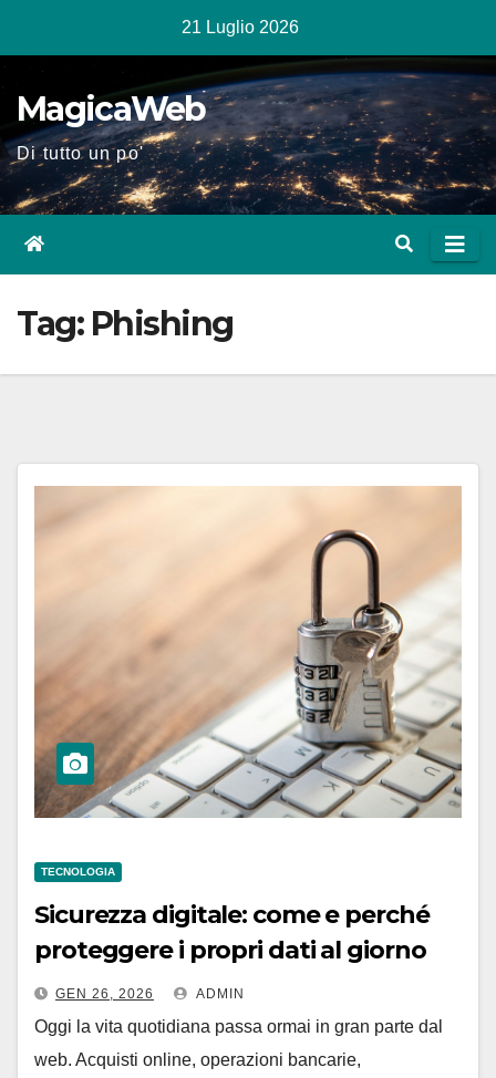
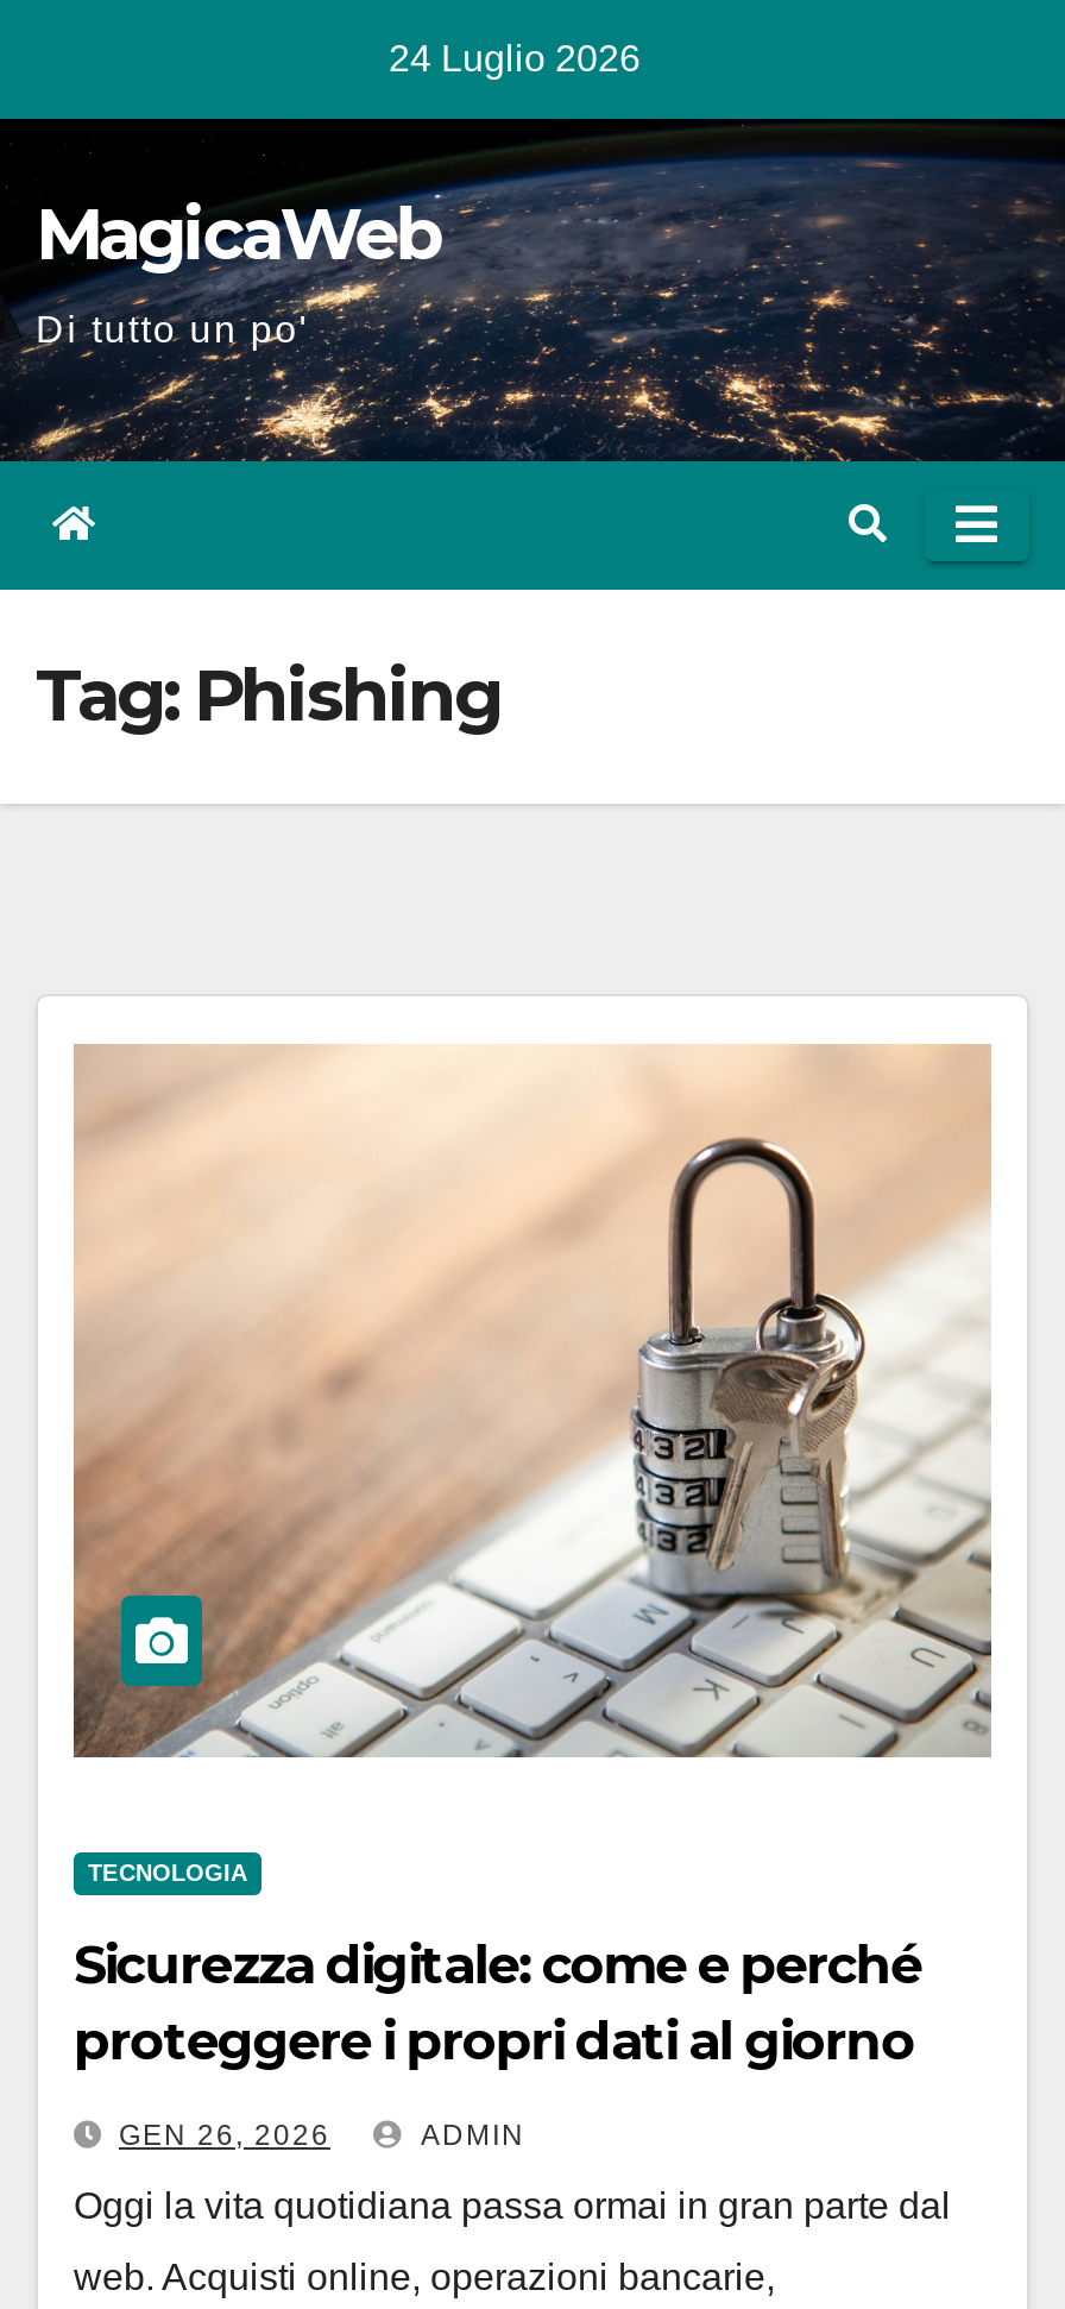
[181,18,298,37] 21 Luglio 2026 -> [389,38,641,78] 24 Luglio 2026

